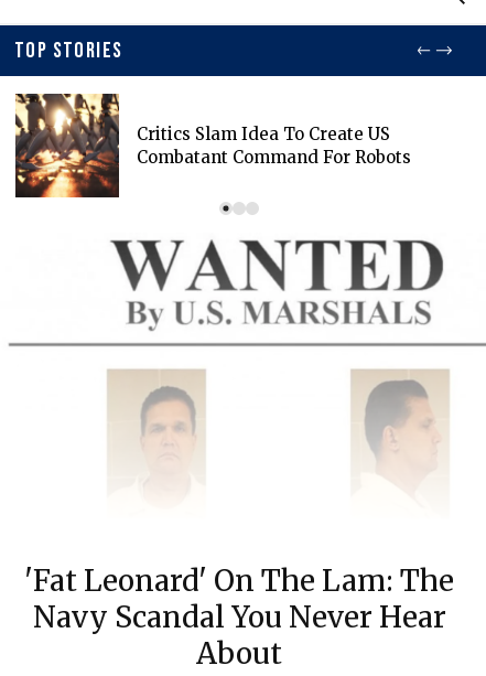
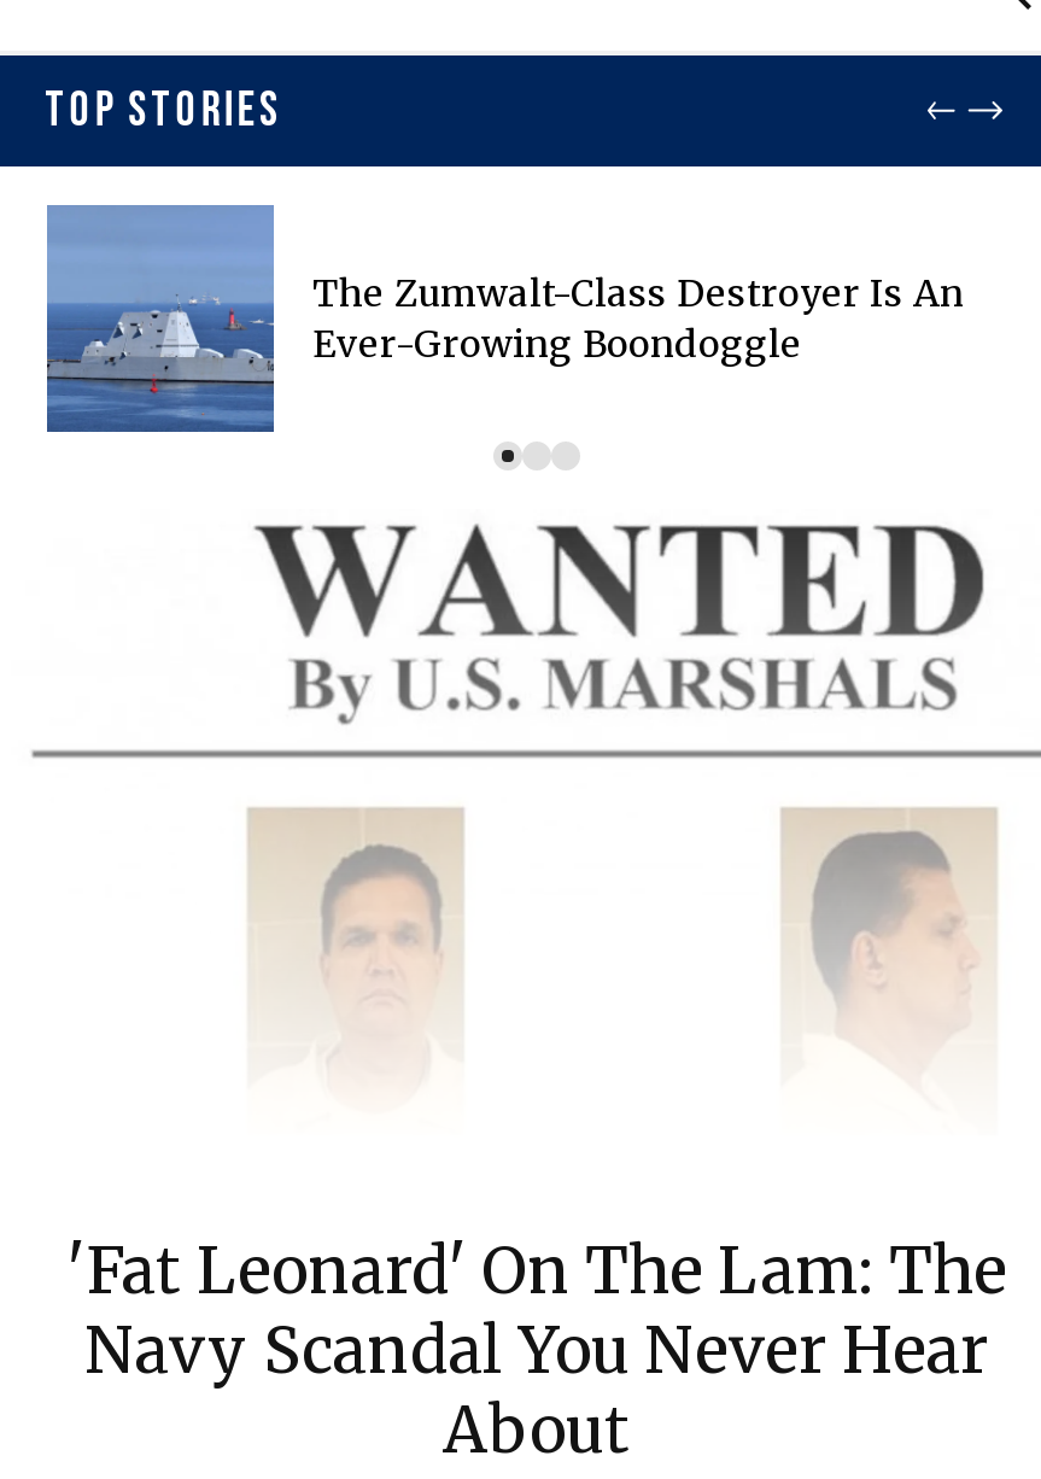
[14,93,411,198] [image] | Critics Slam Idea To Create US | Combatant Command For Robots -> [45,203,964,434] [image] | The Zumwalt-Class Destroyer Is An | Ever-Growing Boondoggle

